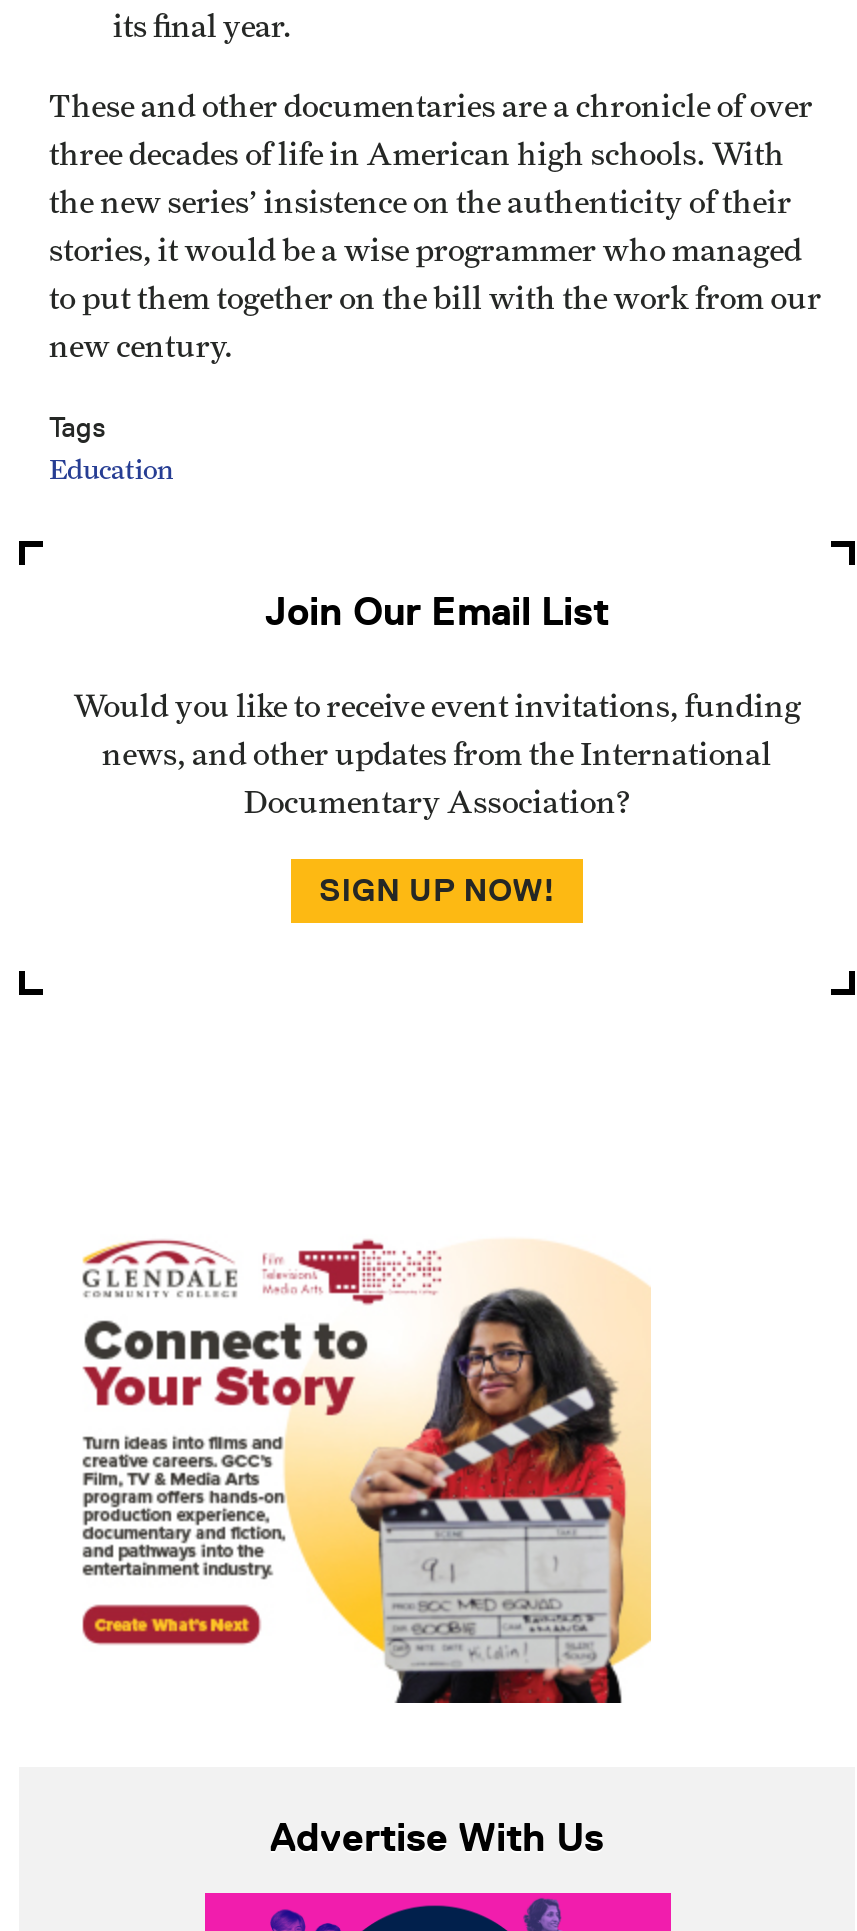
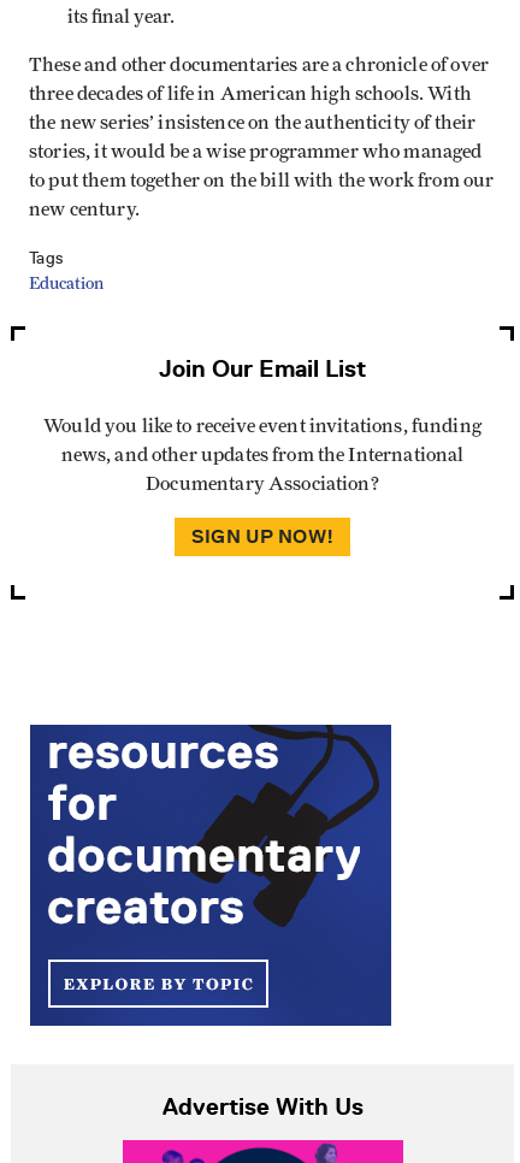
[51,1203,653,1705] [image] -> [29,724,392,1027] [image]

